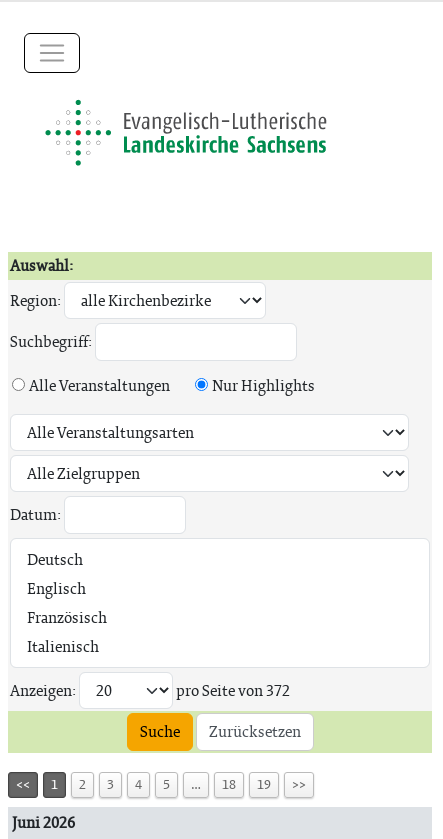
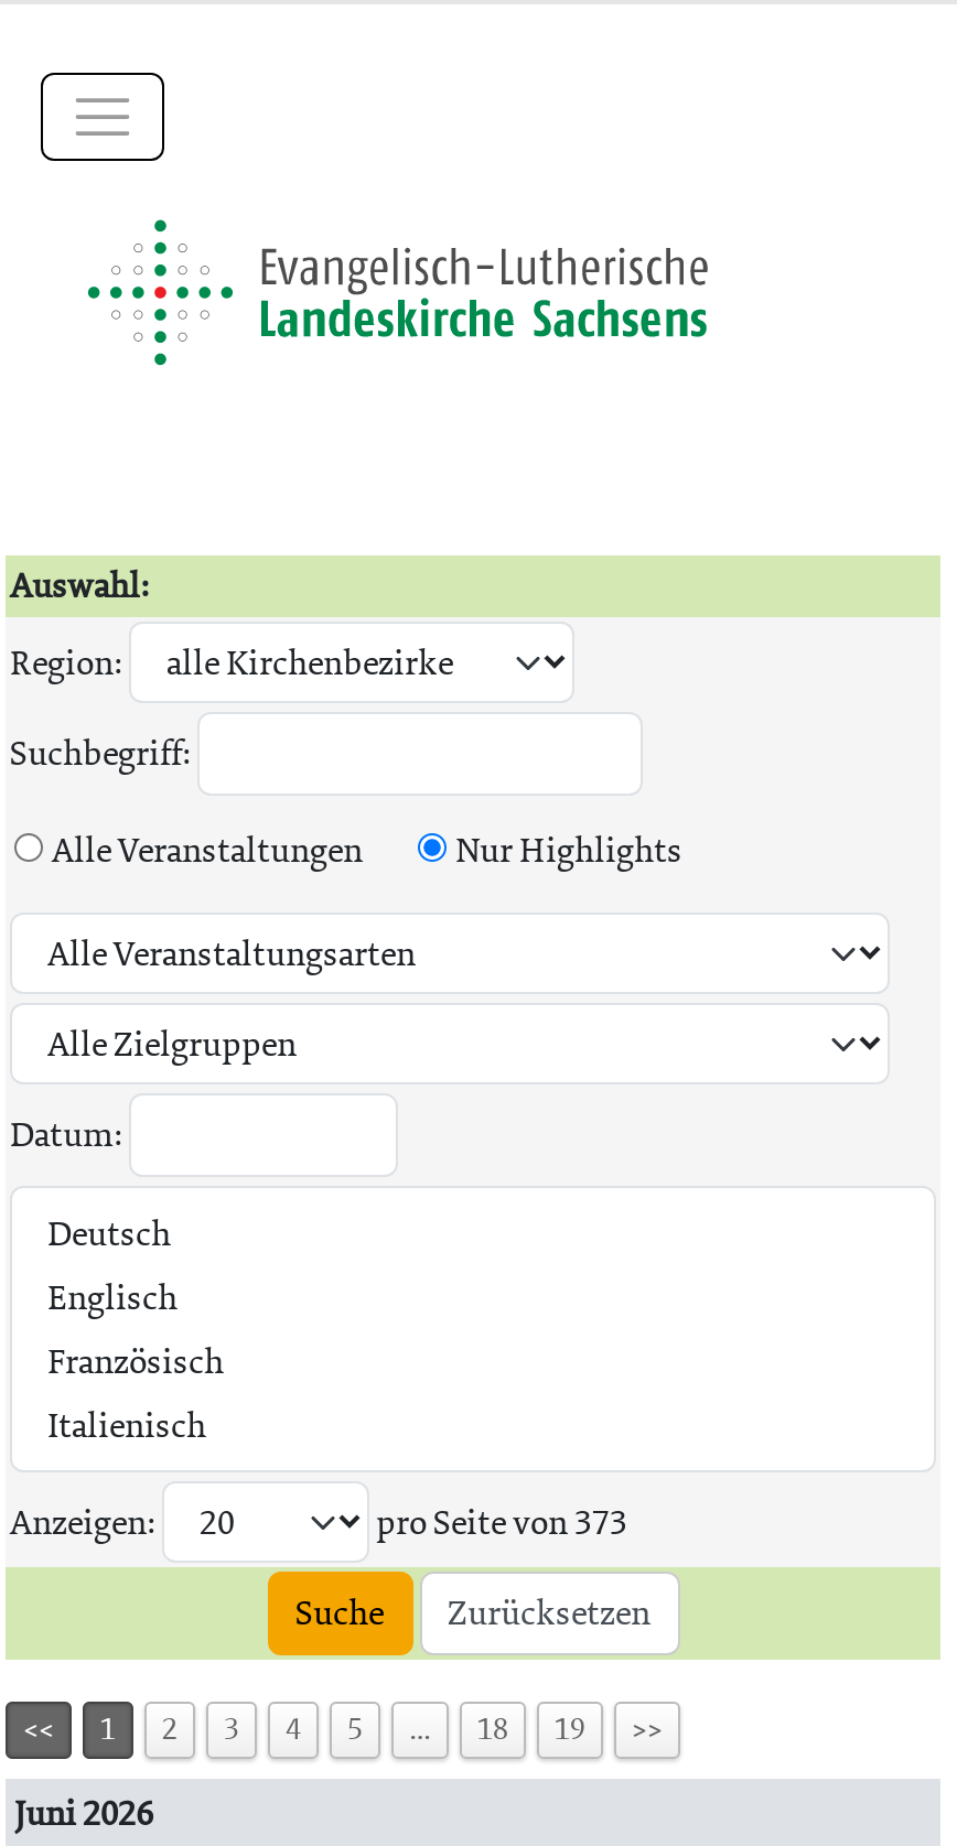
[173,680,290,701] pro Seite von372 -> [369,1498,627,1545] pro Seite von373

